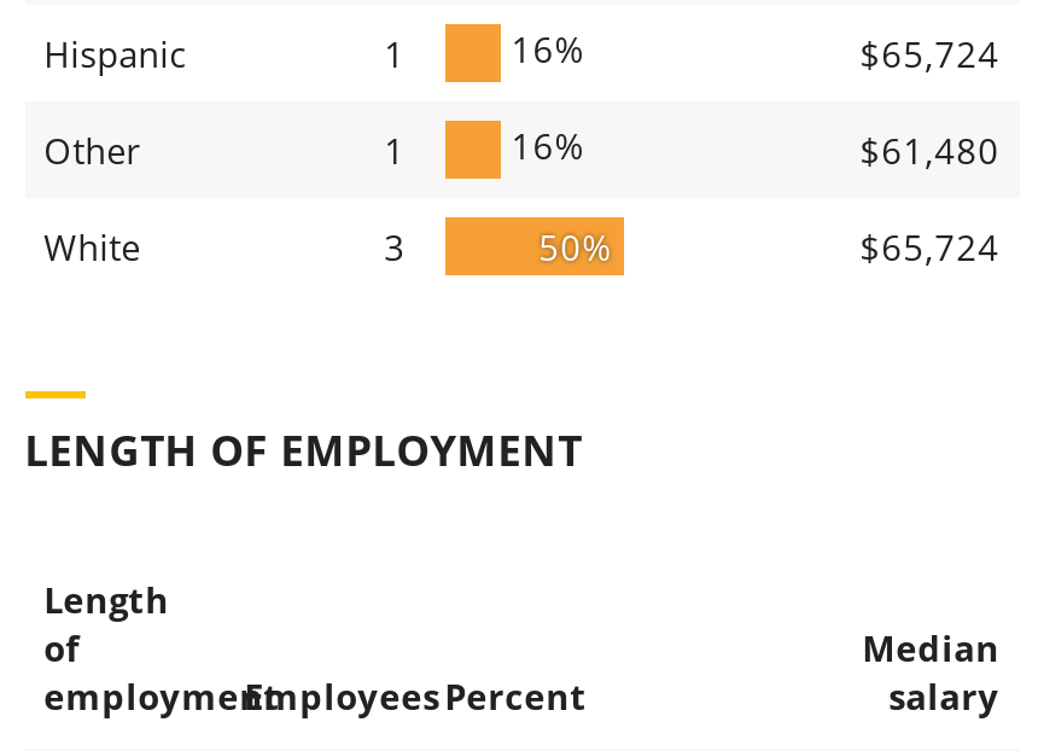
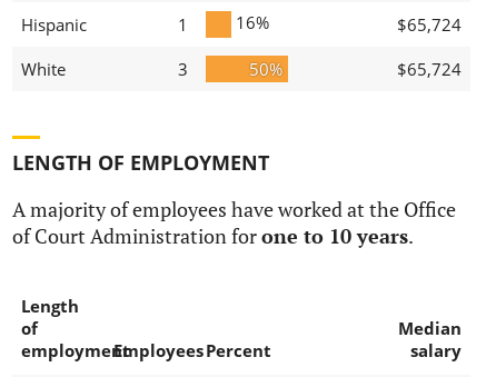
[44,122,1000,175] Other | 1 | 16% | $61,480 -> none
moved [24,223,1000,479] -> [12,58,461,176]: White | 3 | 50% | $65,724 | LENGTH OF EMPLOYMENT
none -> [12,197,456,250] A majority of employees have worked at the Office | of Court Administration for one to 10 years.

